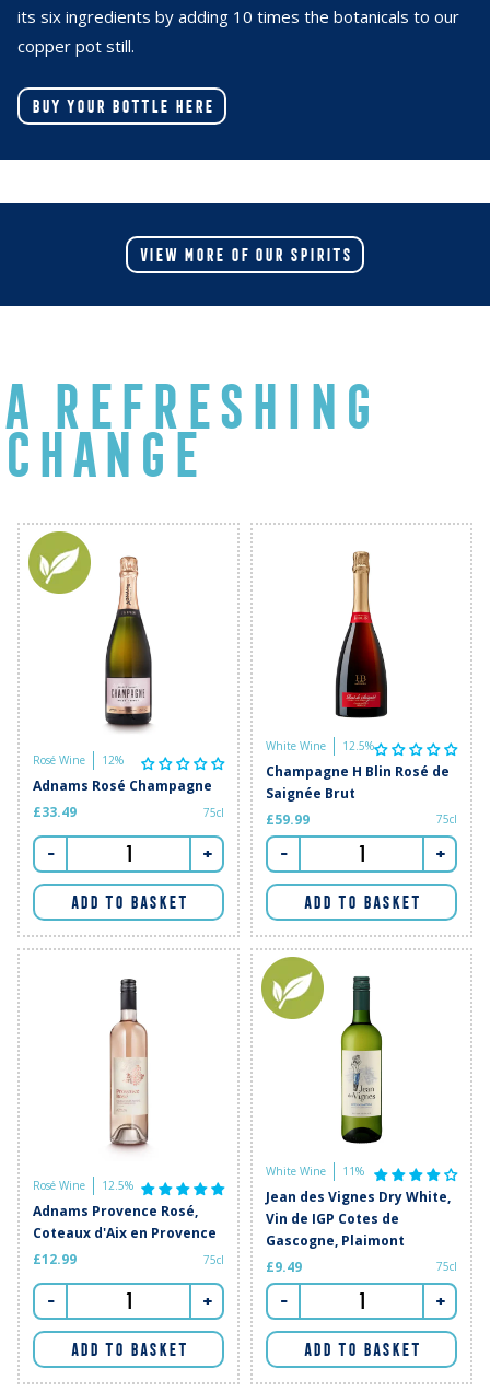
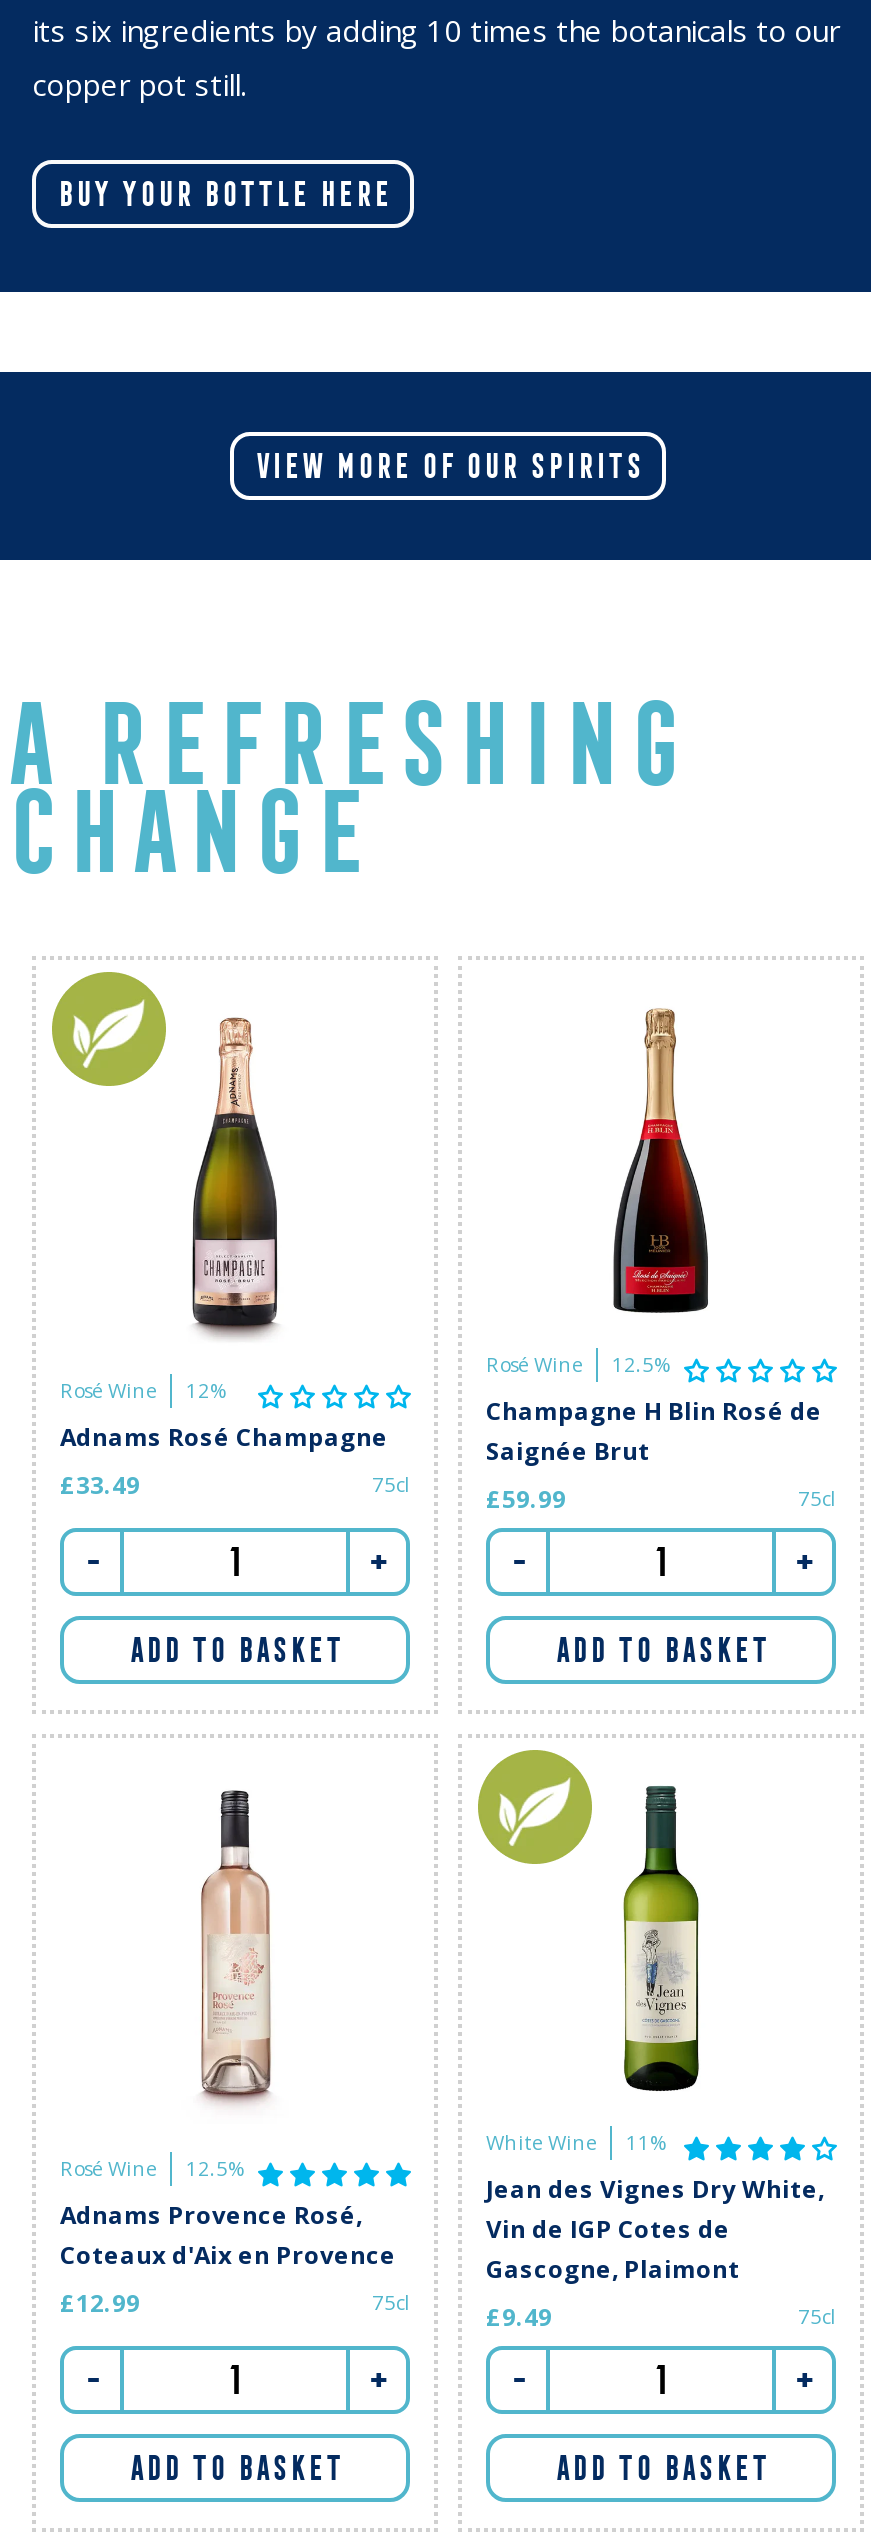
[266,738,326,753] White Wine -> [486,1349,582,1377] Rosé Wine

